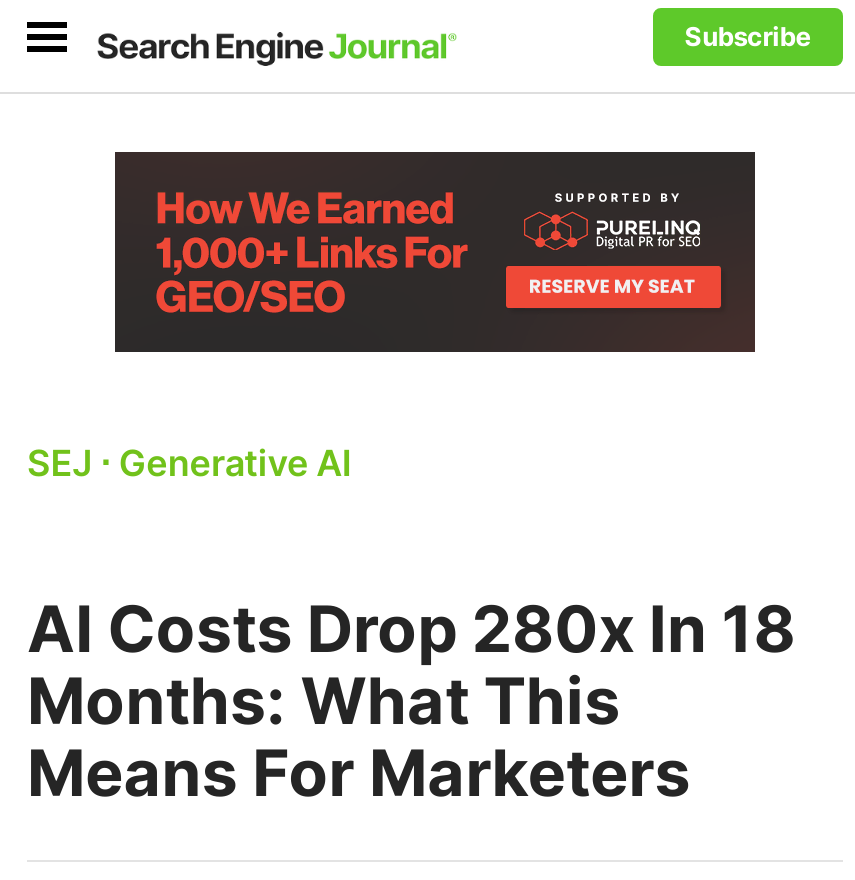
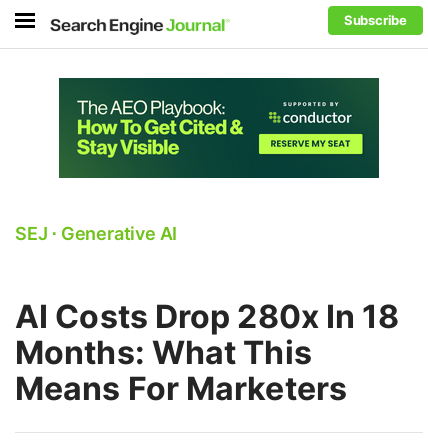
[115,152,755,352] [image] -> [59,78,379,178] [image]

